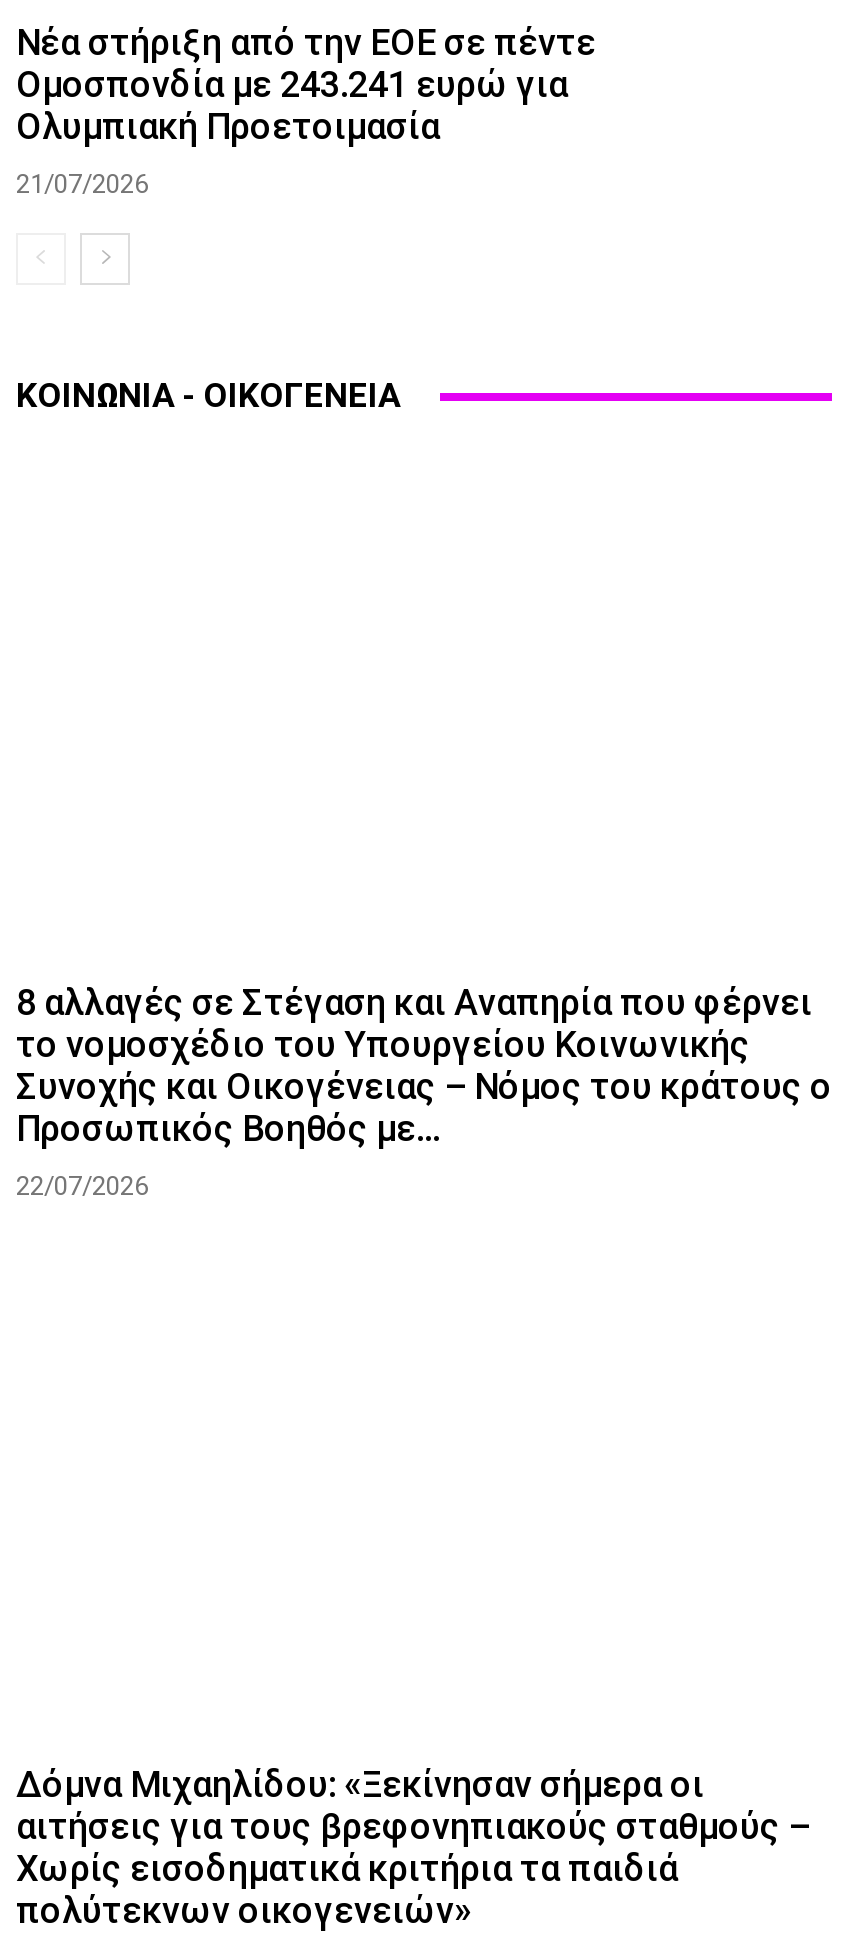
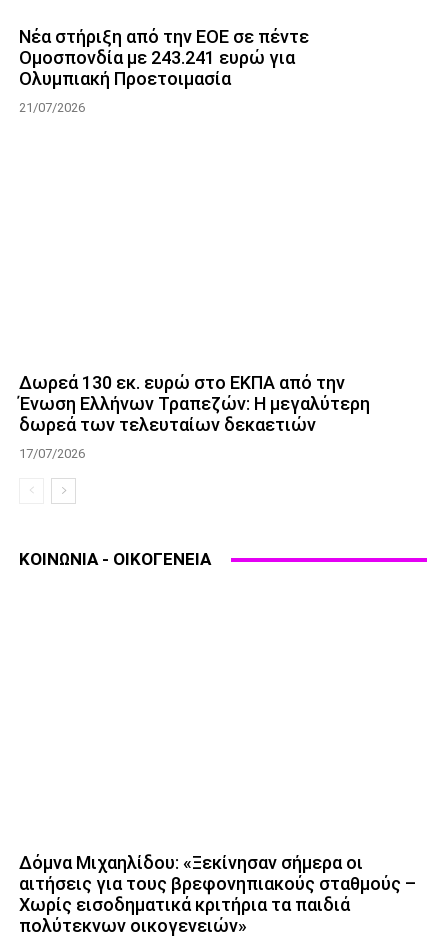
none -> [19,372,370,461] Δωρεά 130 εκ. ευρώ στο ΕΚΠΑ από την | Ένωση Ελλήνων Τραπεζών: Η μεγαλύτερη | δωρεά των τελευταίων δεκαετιών | 17/07/2026
moved [16,376,400,416] -> [19,549,211,569]: ΚΟΙΝΩΝΙΑ - ΟΙΚΟΓΕΝΕΙΑ
[16,981,832,1201] 8 αλλαγές σε Στέγαση και Αναπηρία που φέρνει | το νομοσχέδιο του Υπουργείου Κοινωνικής | Συνοχής και Οικογένειας – Νόμος του κράτους ο | Προσωπικός Βοηθός με... | 22/07/2026 -> none

